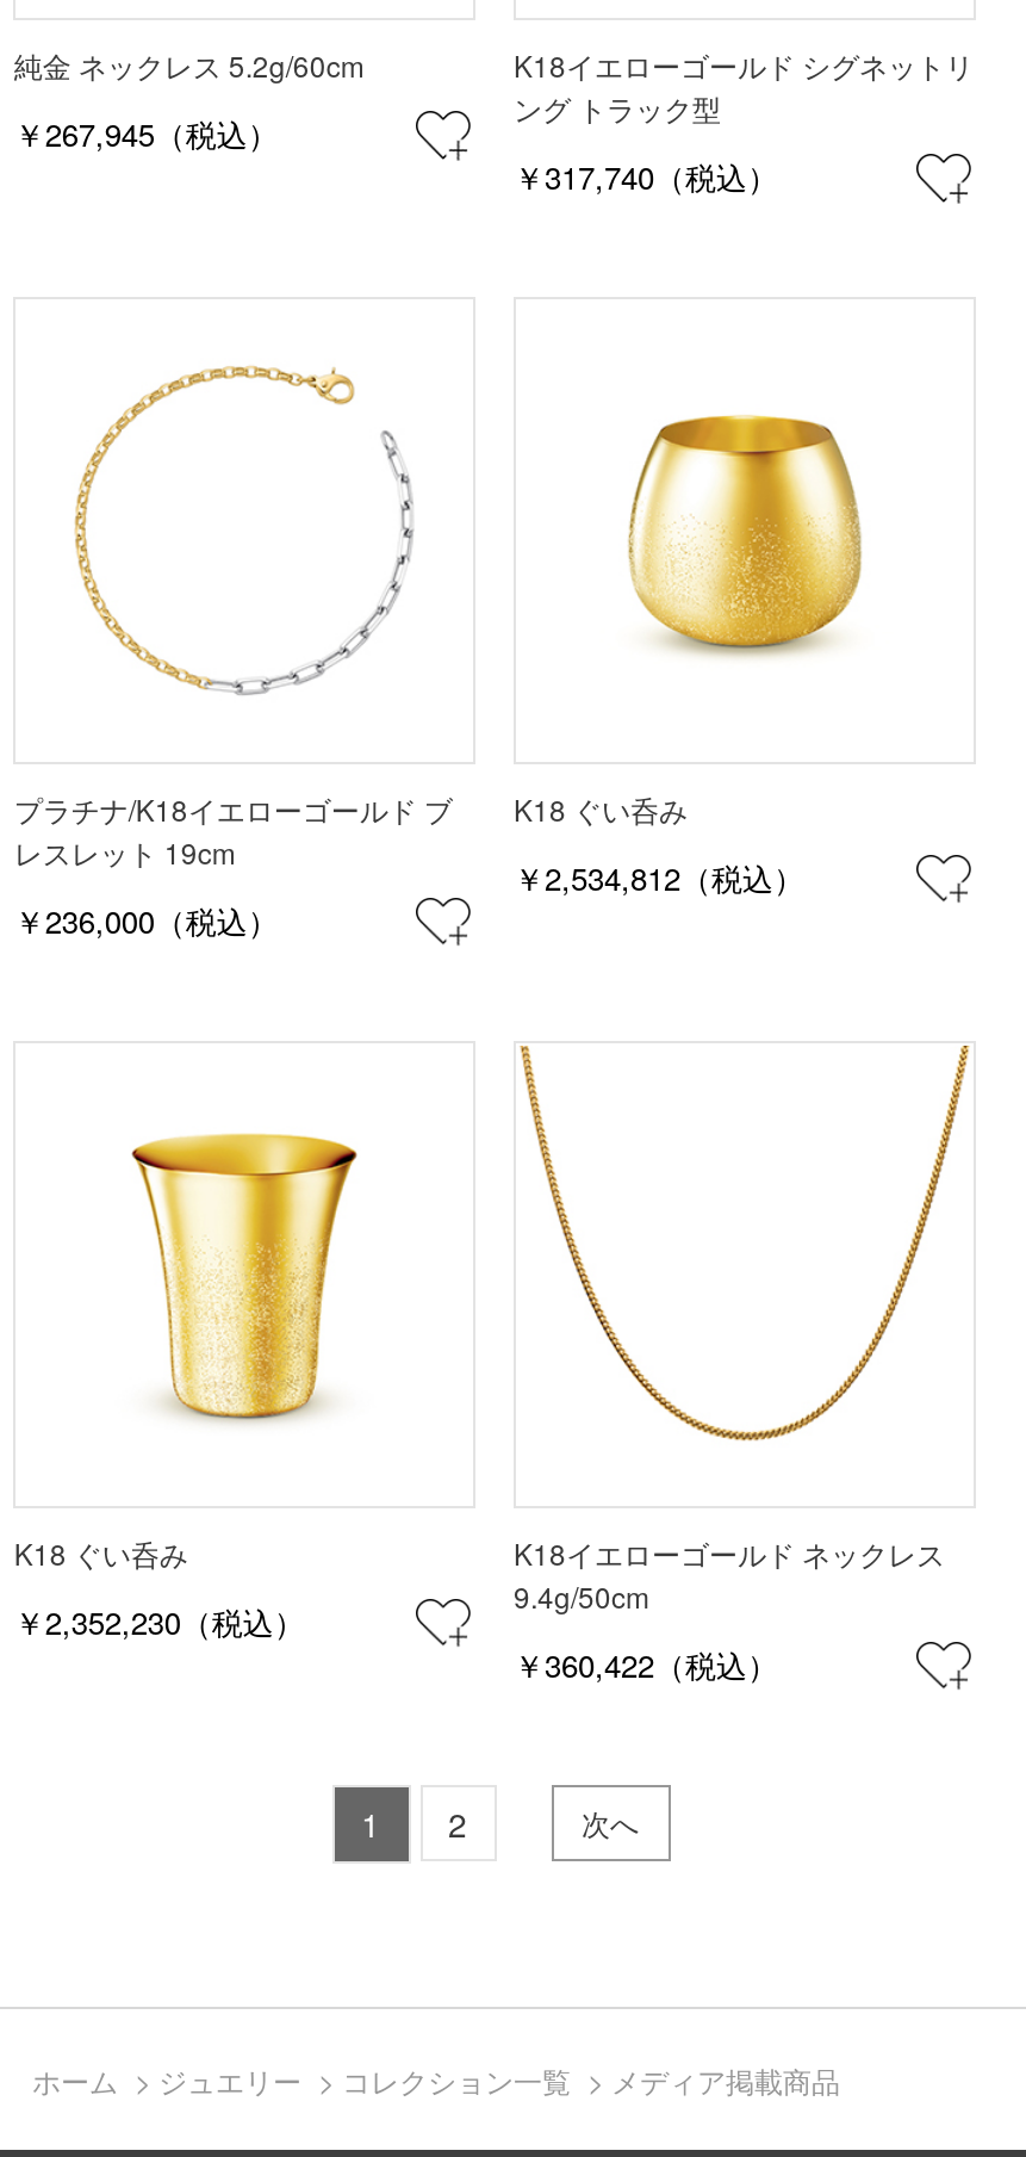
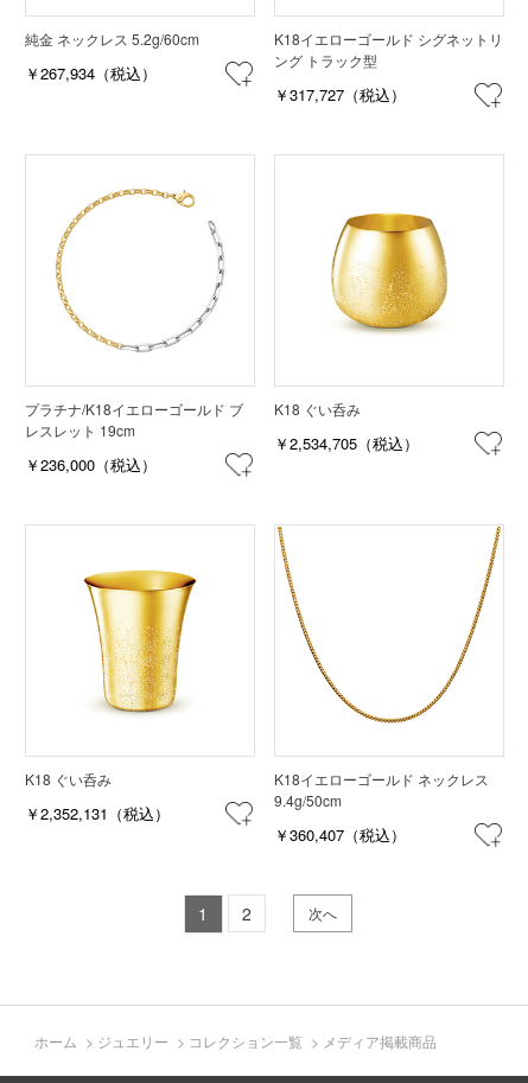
[14,112,279,157] ￥267,945（税込） -> [25,62,157,85] ￥267,934（税込）
[514,155,778,200] ￥317,740（税込） -> [274,84,406,106] ￥317,727（税込）
[514,855,804,900] ￥2,534,812（税込） -> [274,432,419,454] ￥2,534,705（税込）
[14,1598,305,1643] ￥2,352,230（税込） -> [25,801,170,824] ￥2,352,131（税込）
[514,1641,778,1686] ￥360,422（税込） -> [274,823,406,845] ￥360,407（税込）

